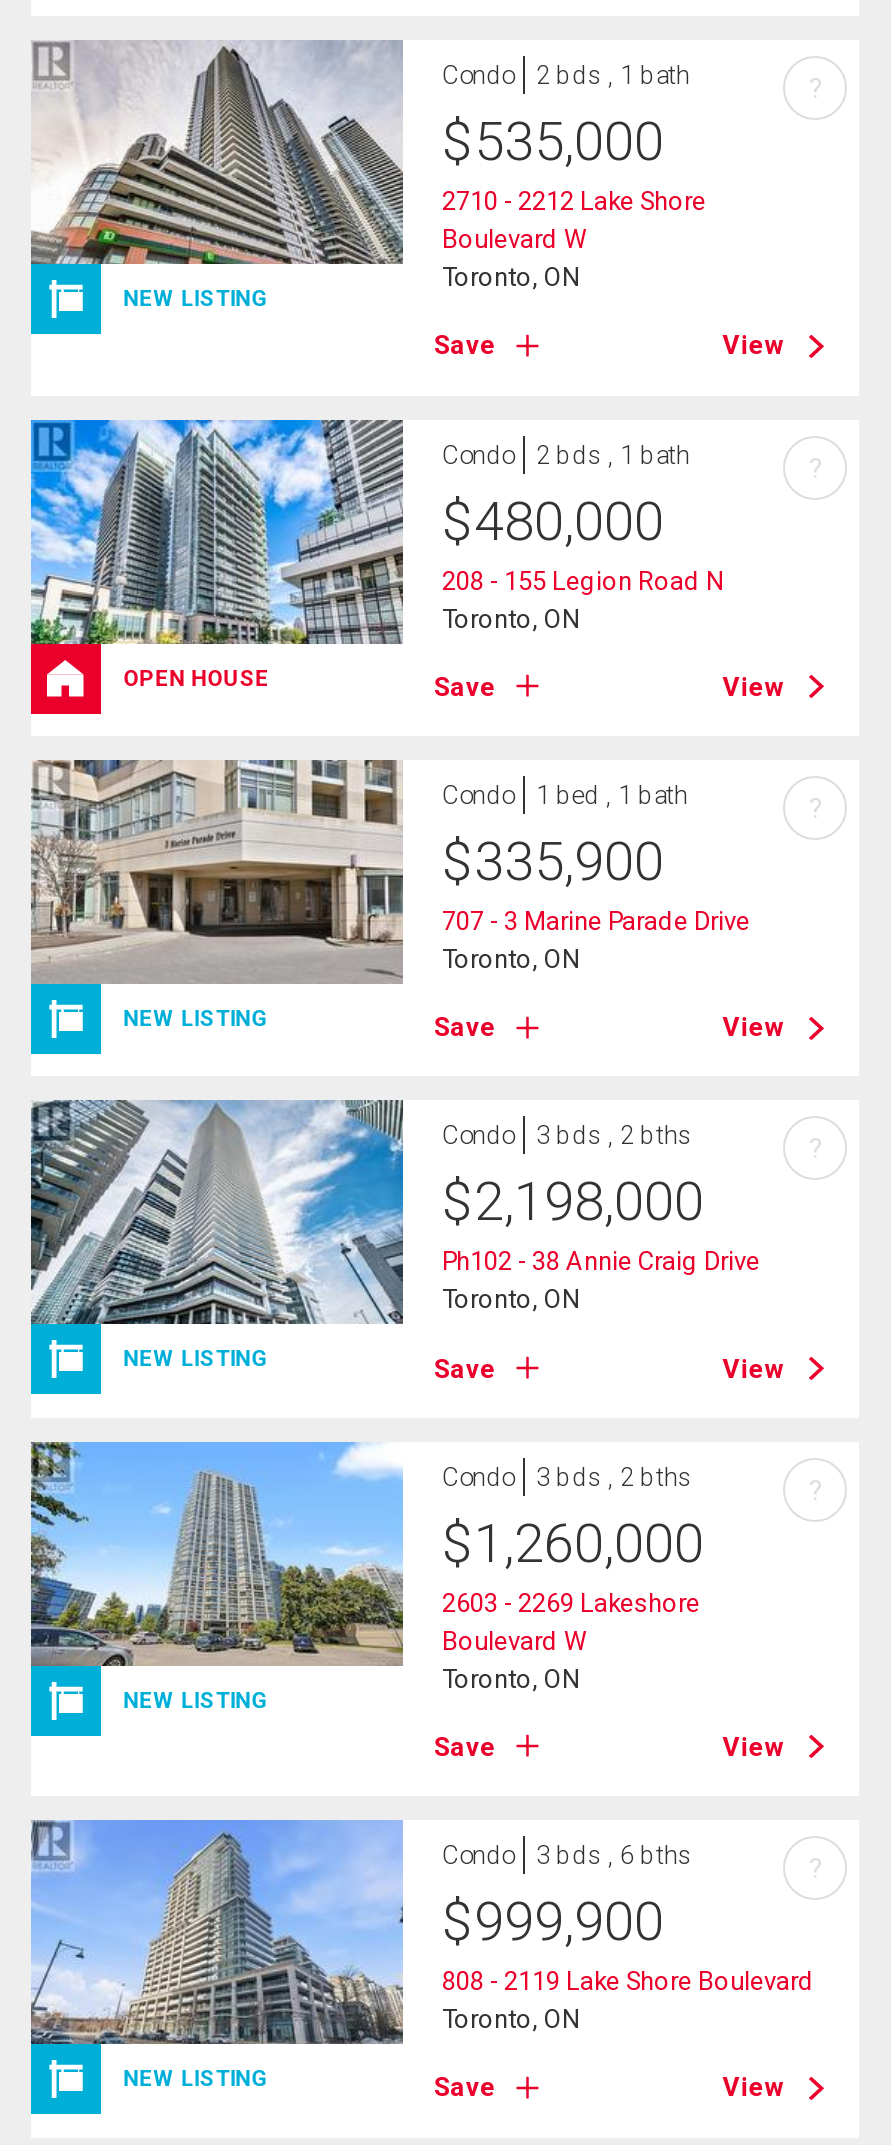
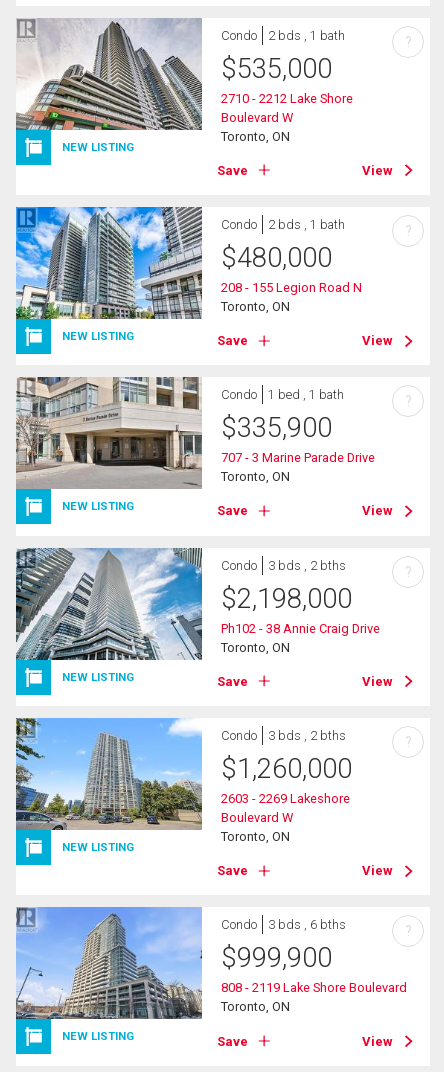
[29,642,269,716] [image] | OPEN HOUSE -> [15,318,134,355] [image] | NEW LISTING

